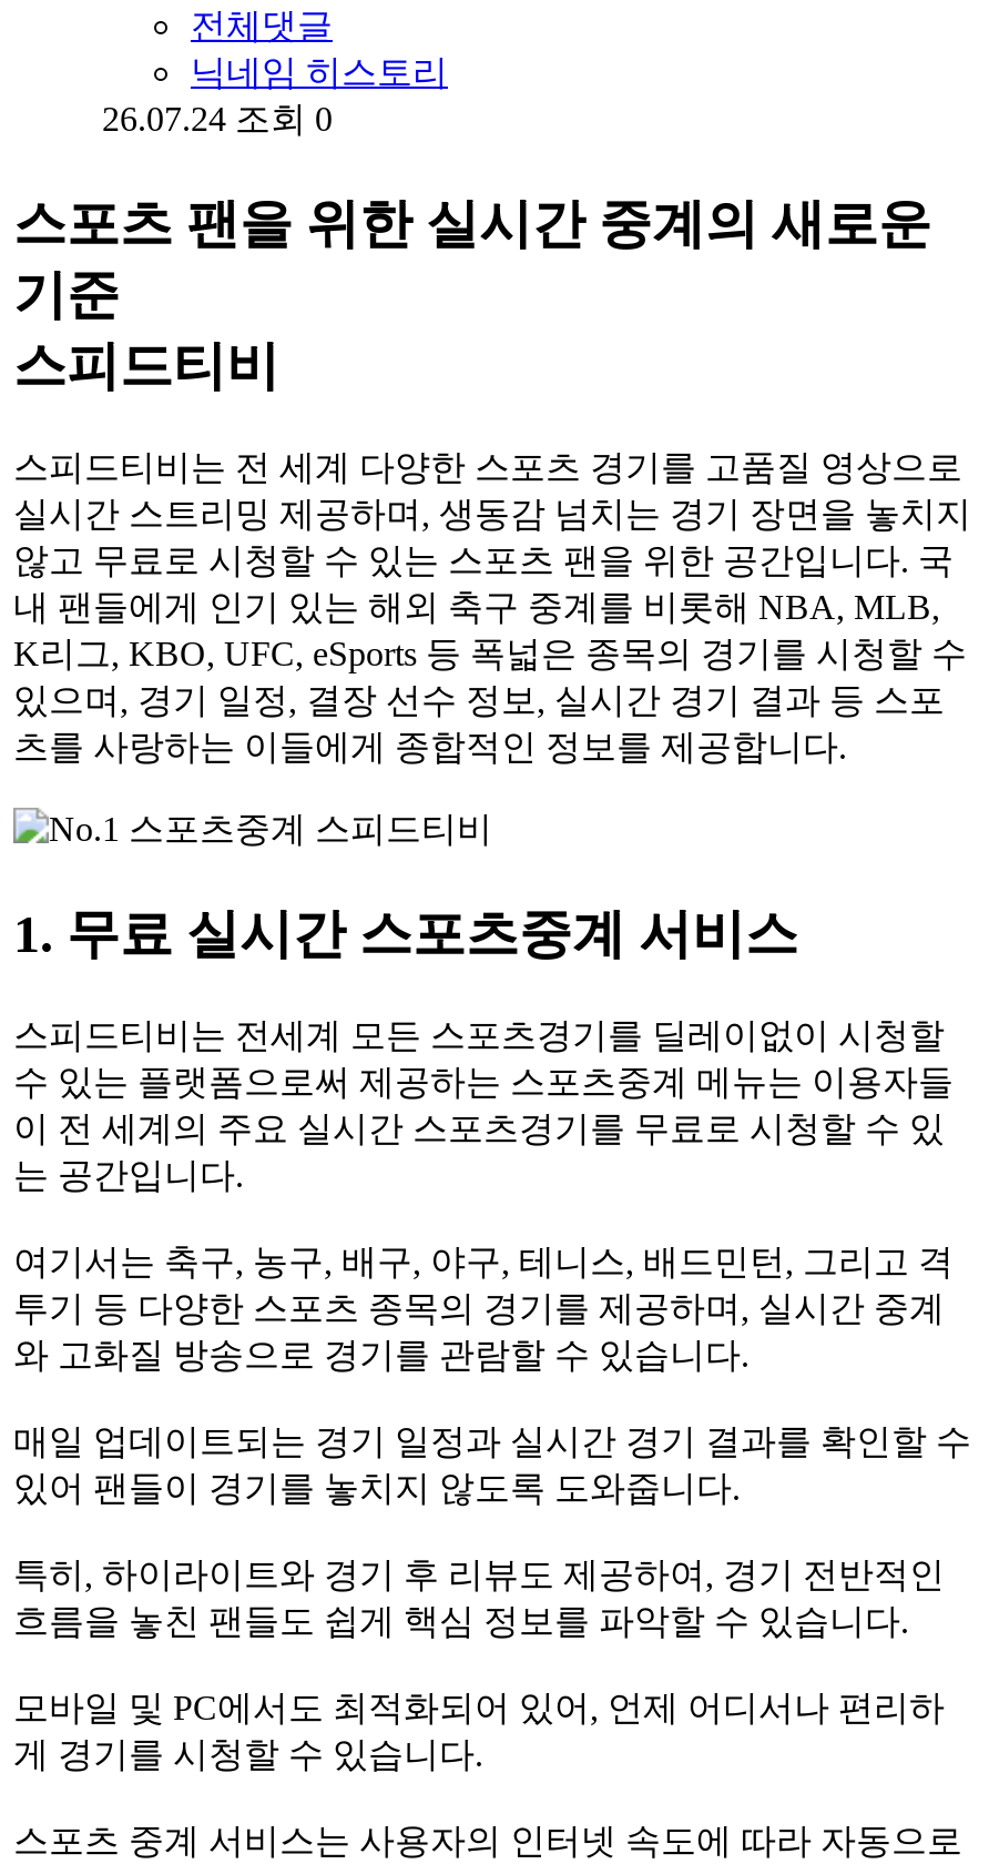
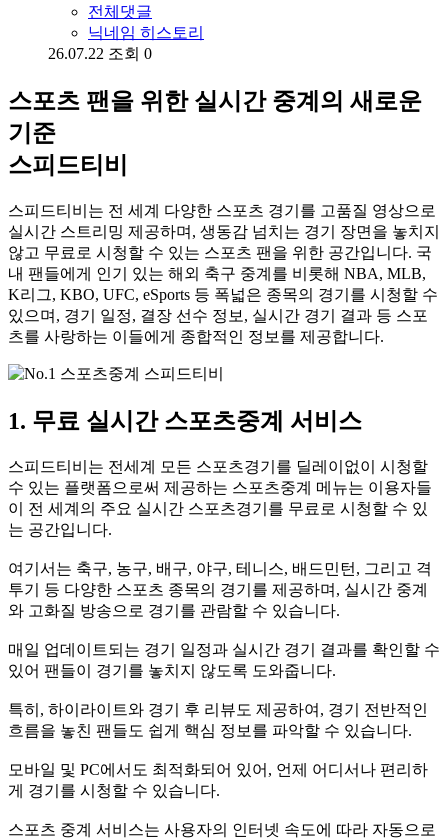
[102,100,333,137] 26.07.24 조회 0 -> [48,45,152,62] 26.07.22 조회 0

